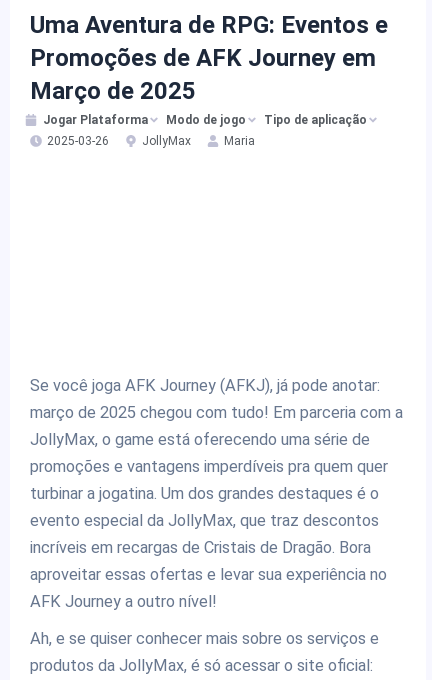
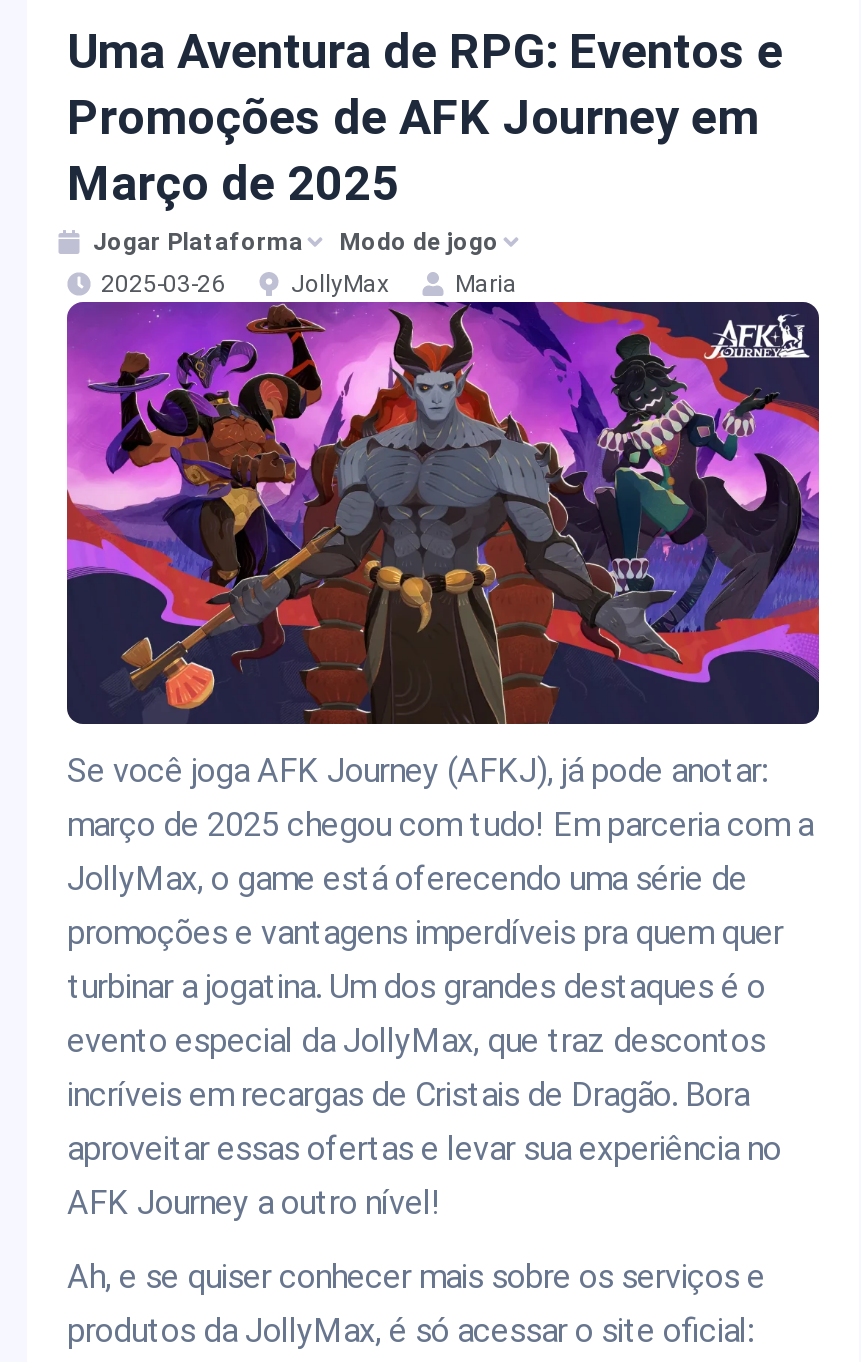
[264,113,367,127] Tipo de aplicação -> none
none -> [65,300,821,726] [image]

